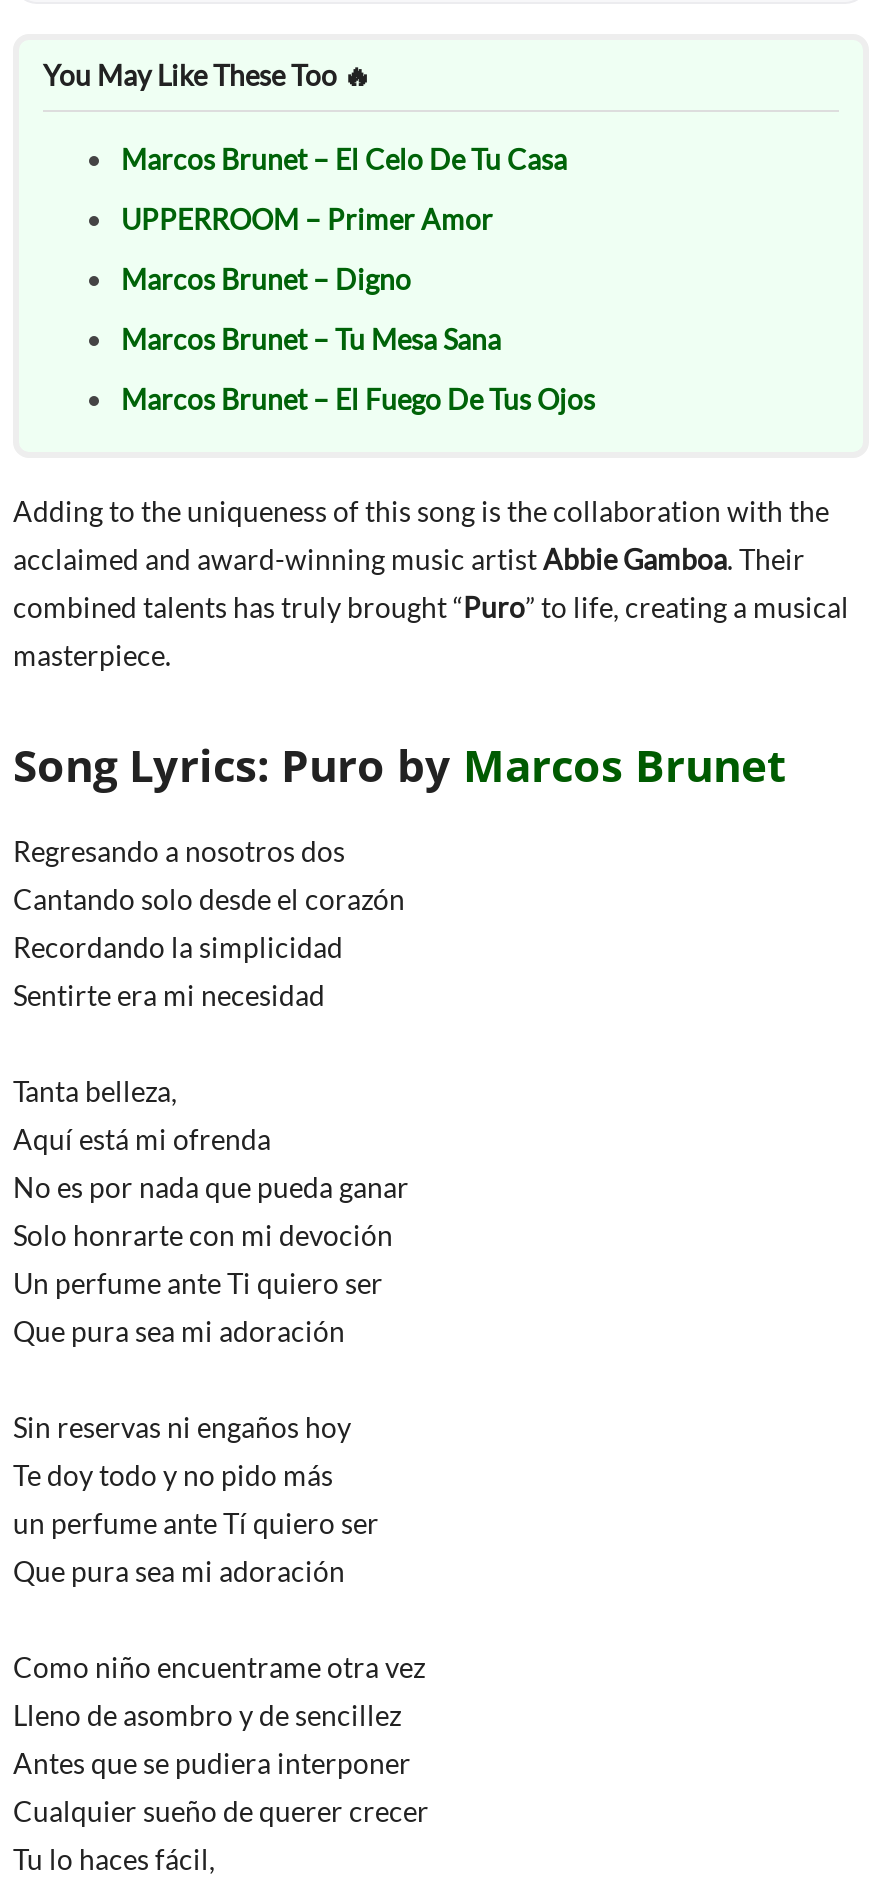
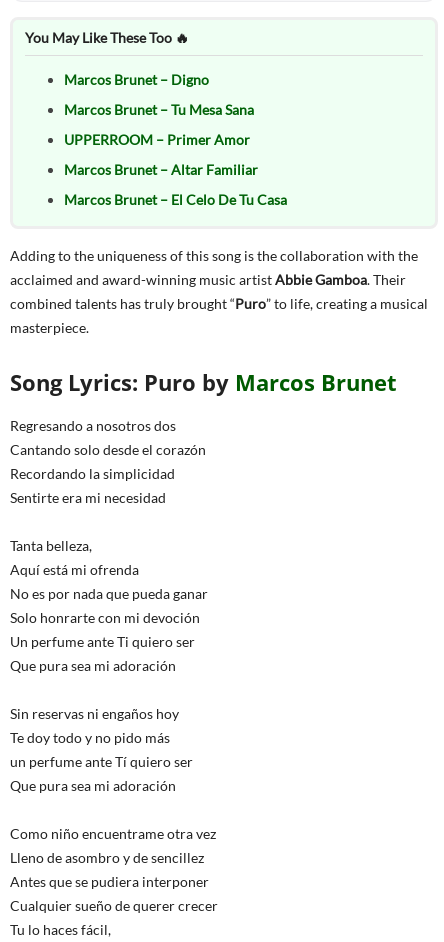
moved [121,141,567,175] -> [64,191,287,208]: Marcos Brunet – El Celo De Tu Casa
moved [121,201,493,235] -> [64,131,250,148]: UPPERROOM – Primer Amor
moved [121,261,501,355] -> [64,71,254,118]: Marcos Brunet – Digno | Marcos Brunet – Tu Mesa Sana
[121,381,595,415] Marcos Brunet – El Fuego De Tus Ojos -> [64,161,258,178] Marcos Brunet – Altar Familiar

